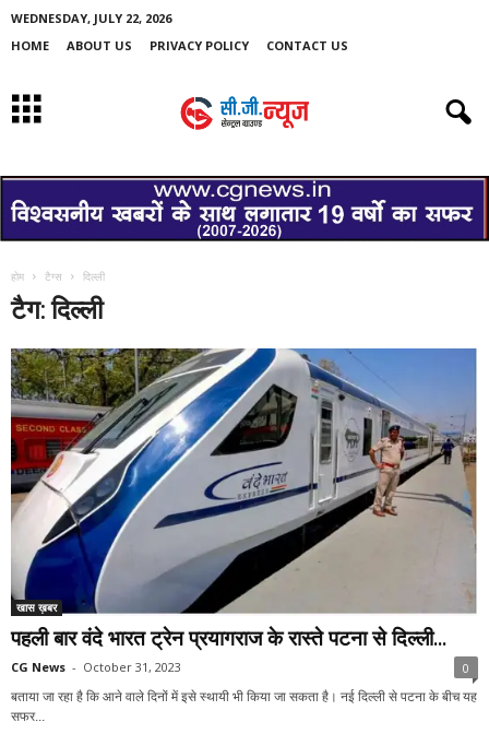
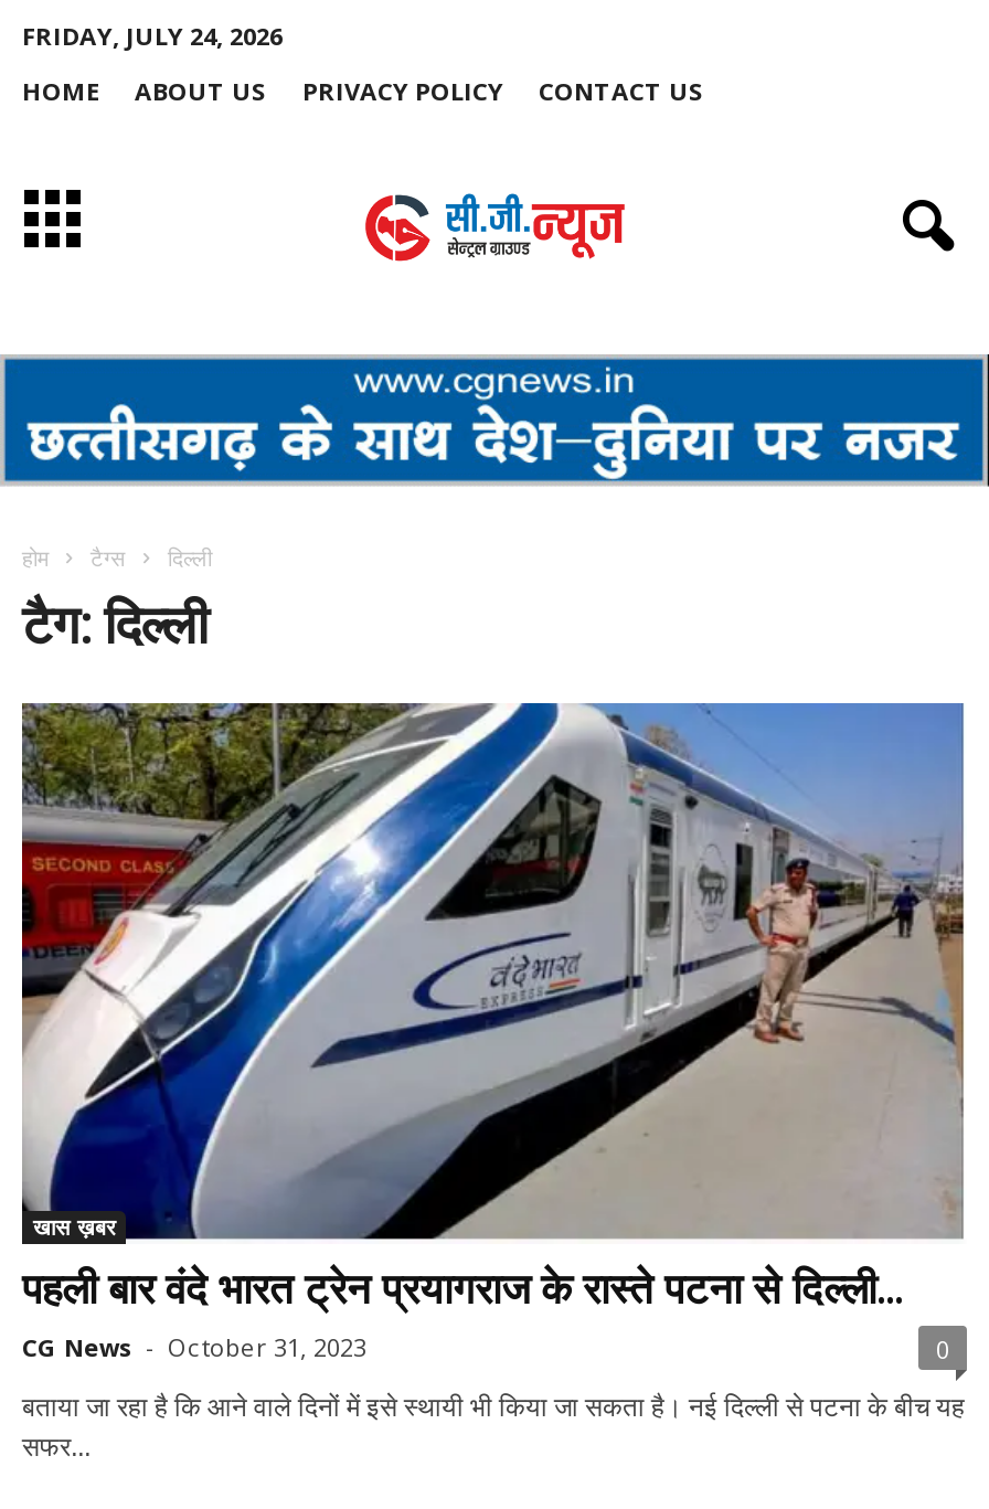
[11,10,171,26] WEDNESDAY, JULY 22, 2026 -> [22,19,283,52] FRIDAY, JULY 24, 2026
[3,175,486,241] [image] -> [7,354,982,485] [image]

